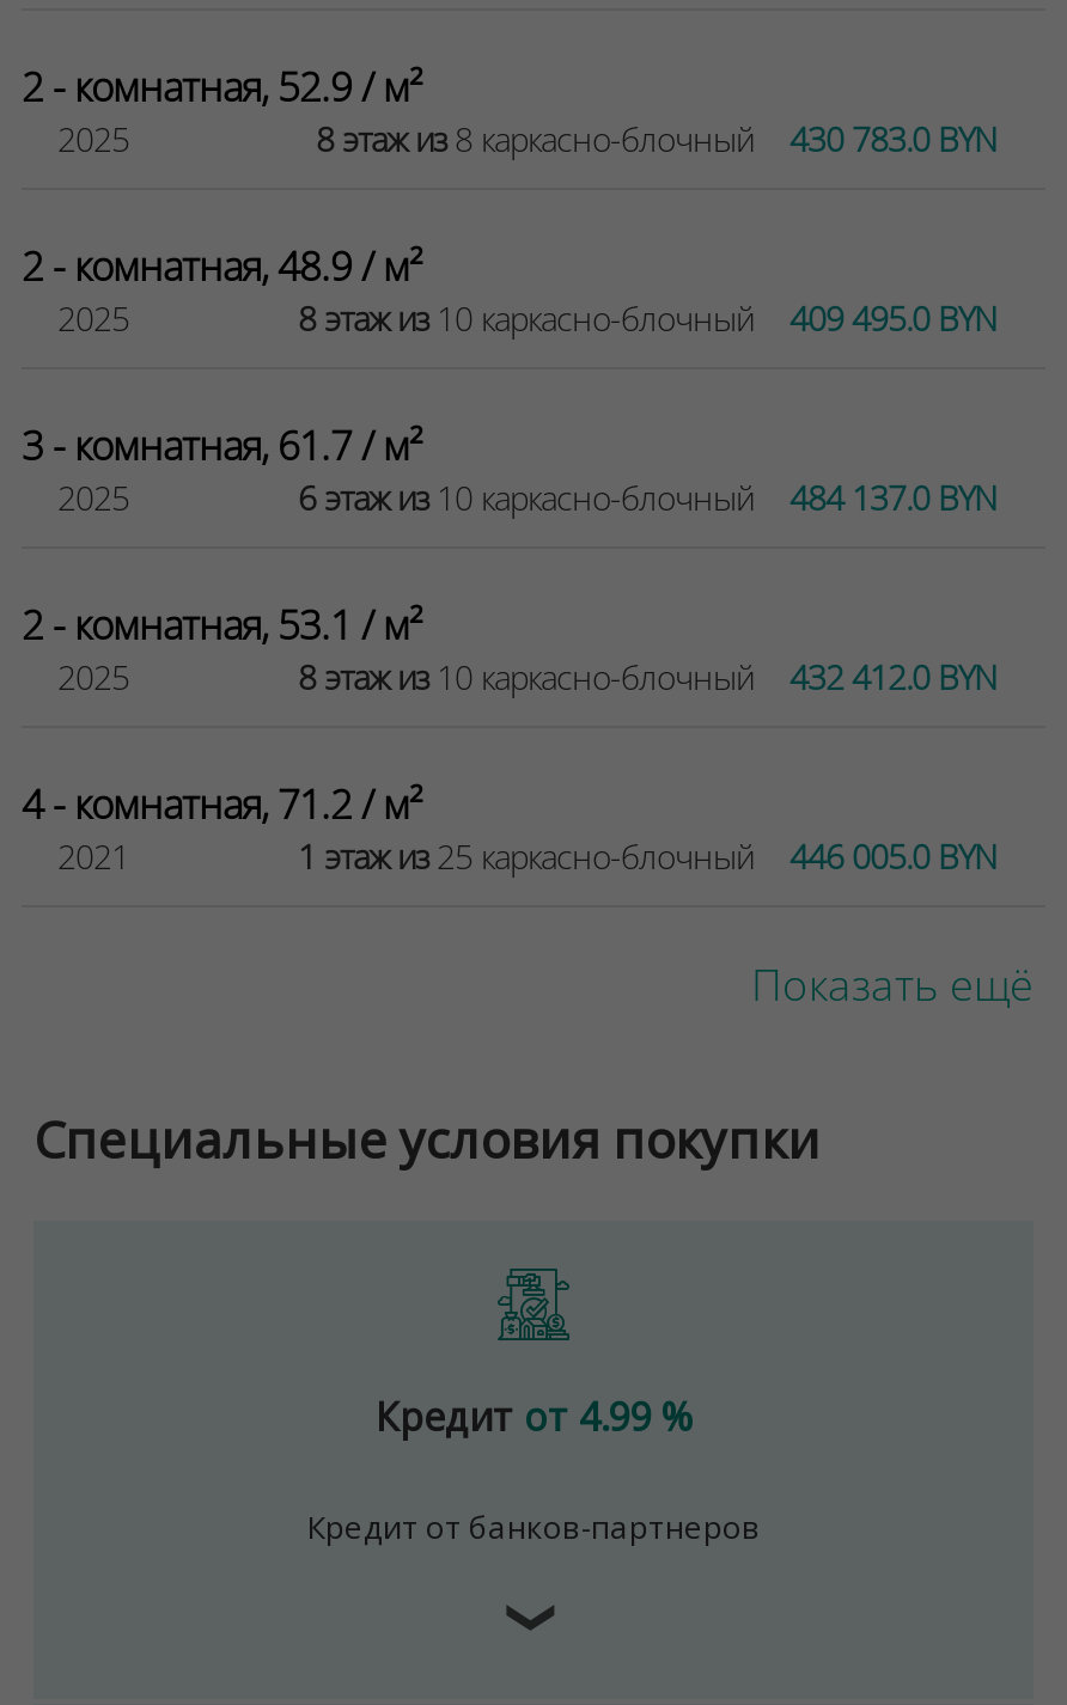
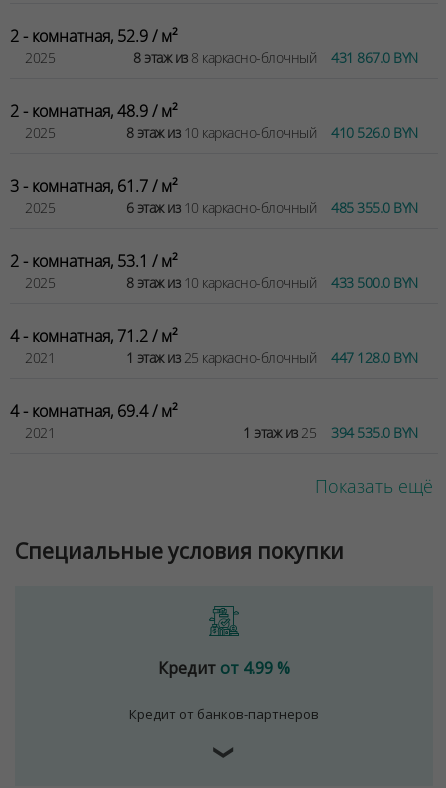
[316,114,996,160] 8 этаж из 8 каркасно-блочный 430 783.0 BYN -> [133,48,417,67] 8 этаж из 8 каркасно-блочный 431 867.0 BYN
[298,294,996,339] 8 этаж из 10 каркасно-блочный 409 495.0 BYN -> [125,123,417,142] 8 этаж из 10 каркасно-блочный 410 526.0 BYN
[298,473,996,518] 6 этаж из 10 каркасно-блочный 484 137.0 BYN -> [125,198,417,217] 6 этаж из 10 каркасно-блочный 485 355.0 BYN
[298,652,996,698] 8 этаж из 10 каркасно-блочный 432 412.0 BYN -> [125,273,417,292] 8 этаж из 10 каркасно-блочный 433 500.0 BYN
[789,832,996,877] 446 005.0 BYN -> [10,348,417,442] 447 128.0 BYN | 4 - комнатная, 69.4 / м² | 2021 | 1 этаж из 25 | 394 535.0 BYN

